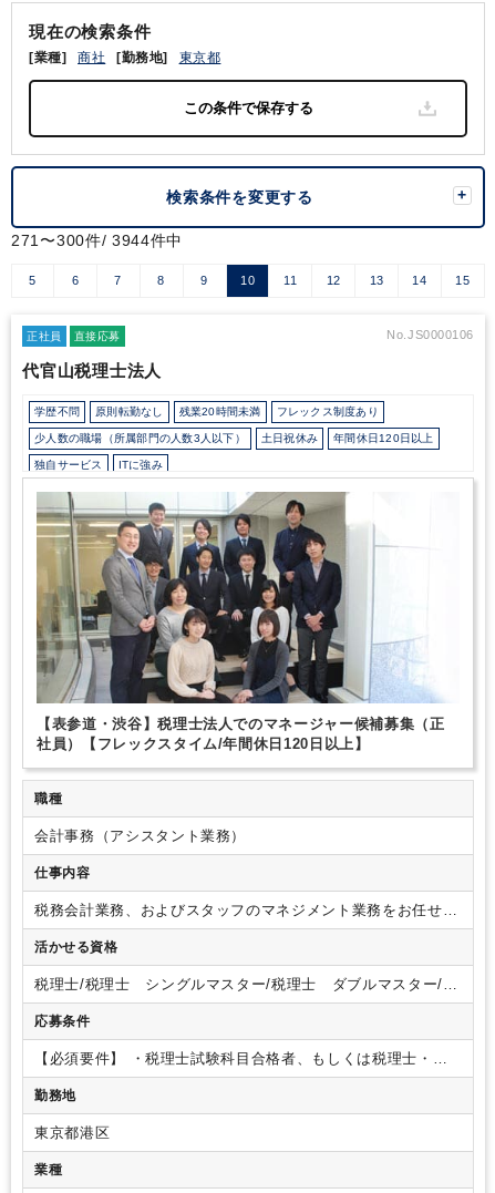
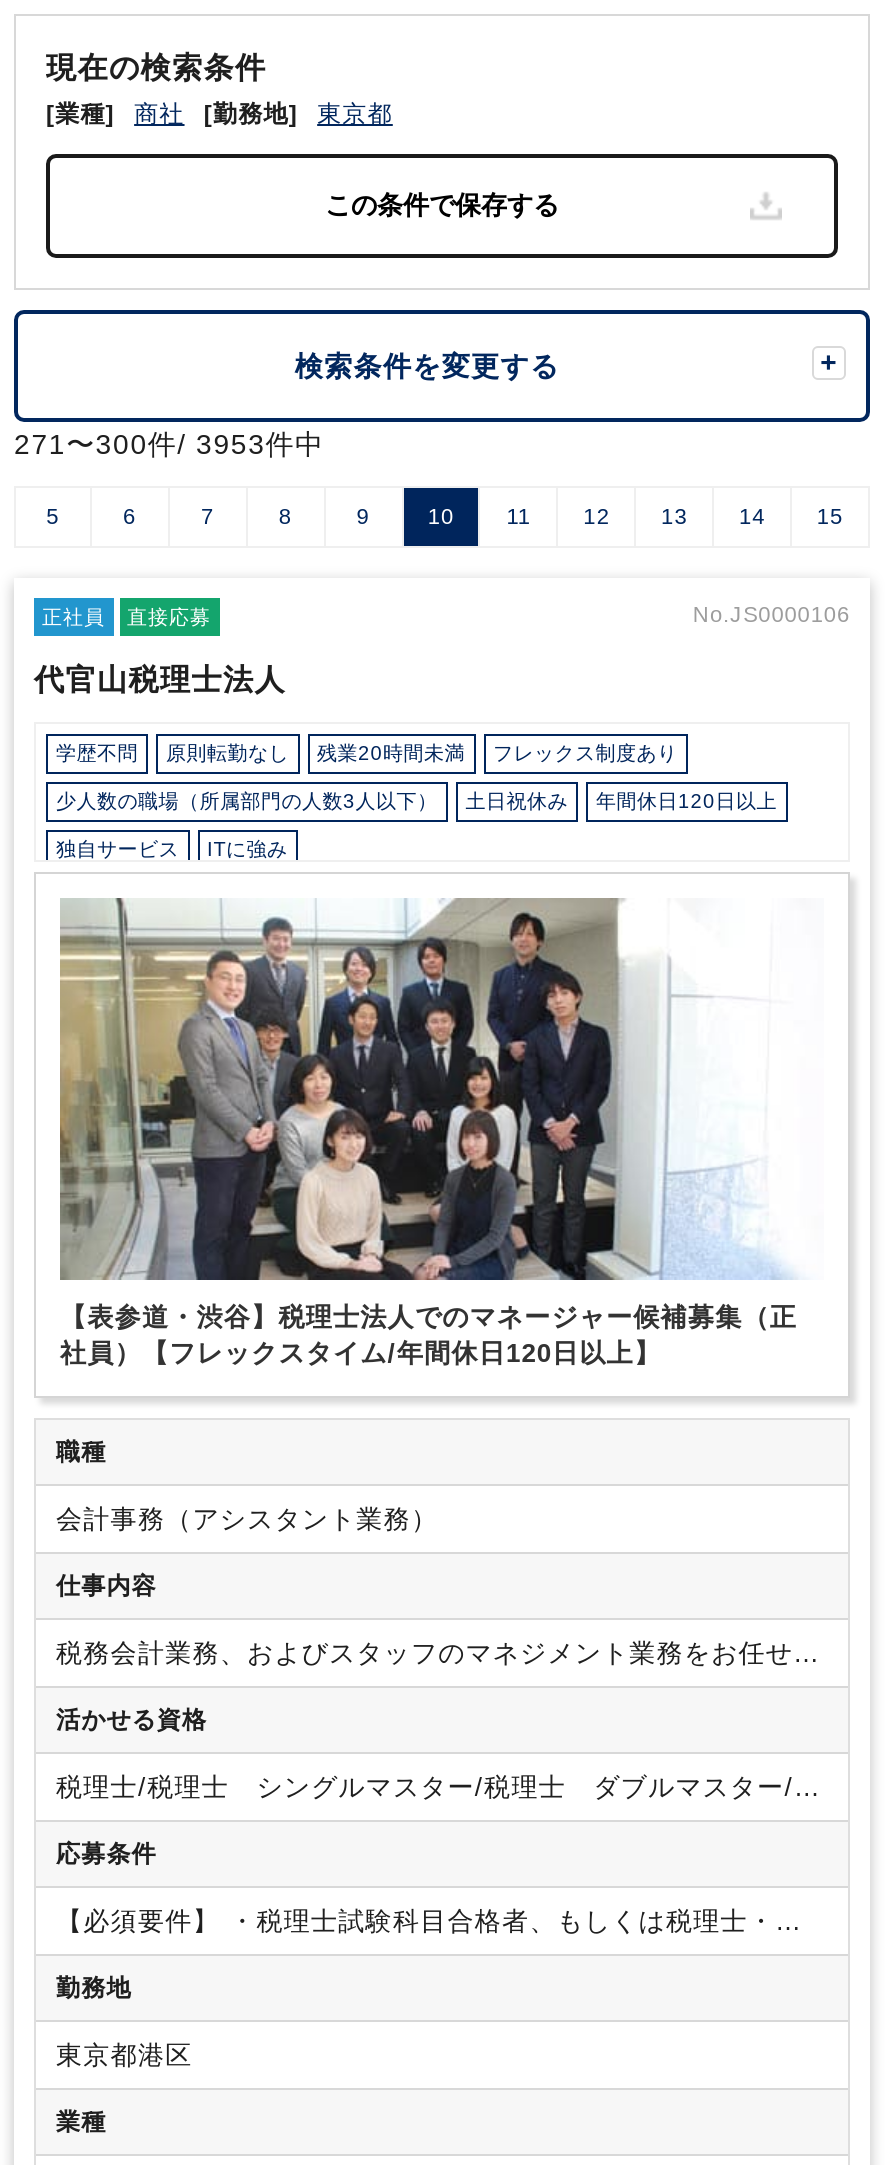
[11,232,183,249] 271〜300件/ 3944件中 -> [14,428,324,460] 271〜300件/ 3953件中

